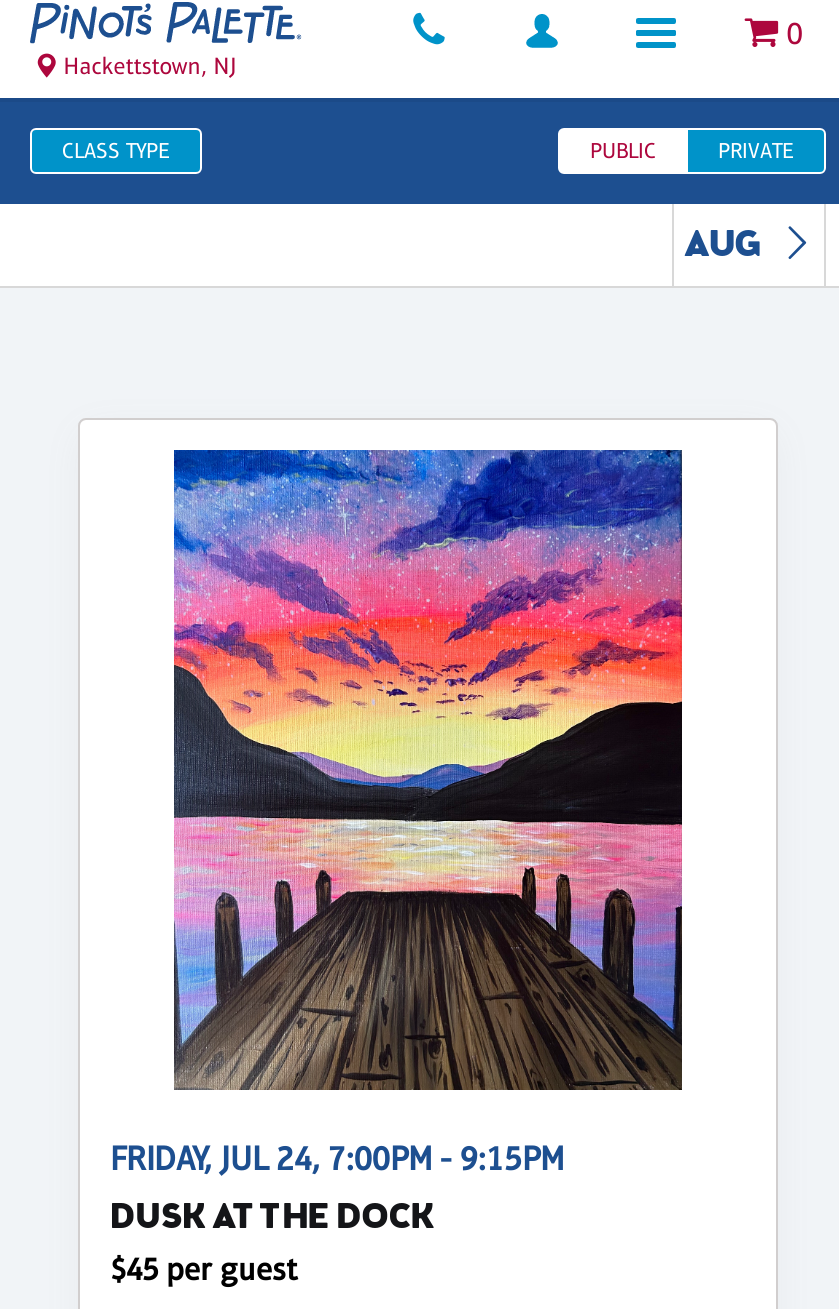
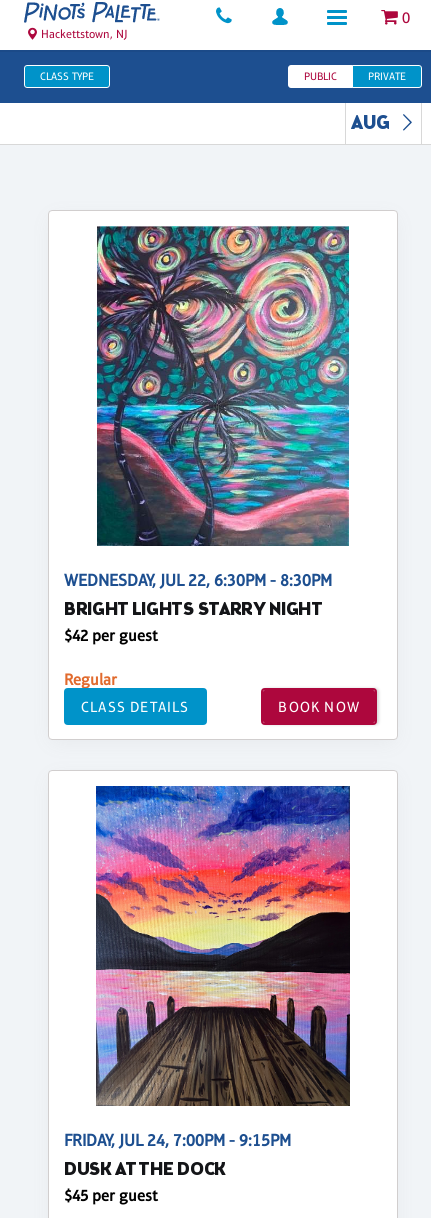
none -> [64,225,360,714] [image] | WEDNESDAY, JUL 22, 6:30PM - 8:30PM | BRIGHT LIGHTS STARRY NIGHT | $42 per guest | Regular | CLASS DETAILS | BOOK NOW

